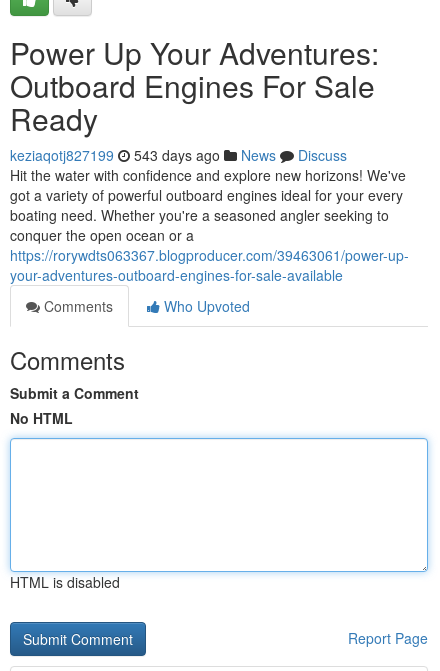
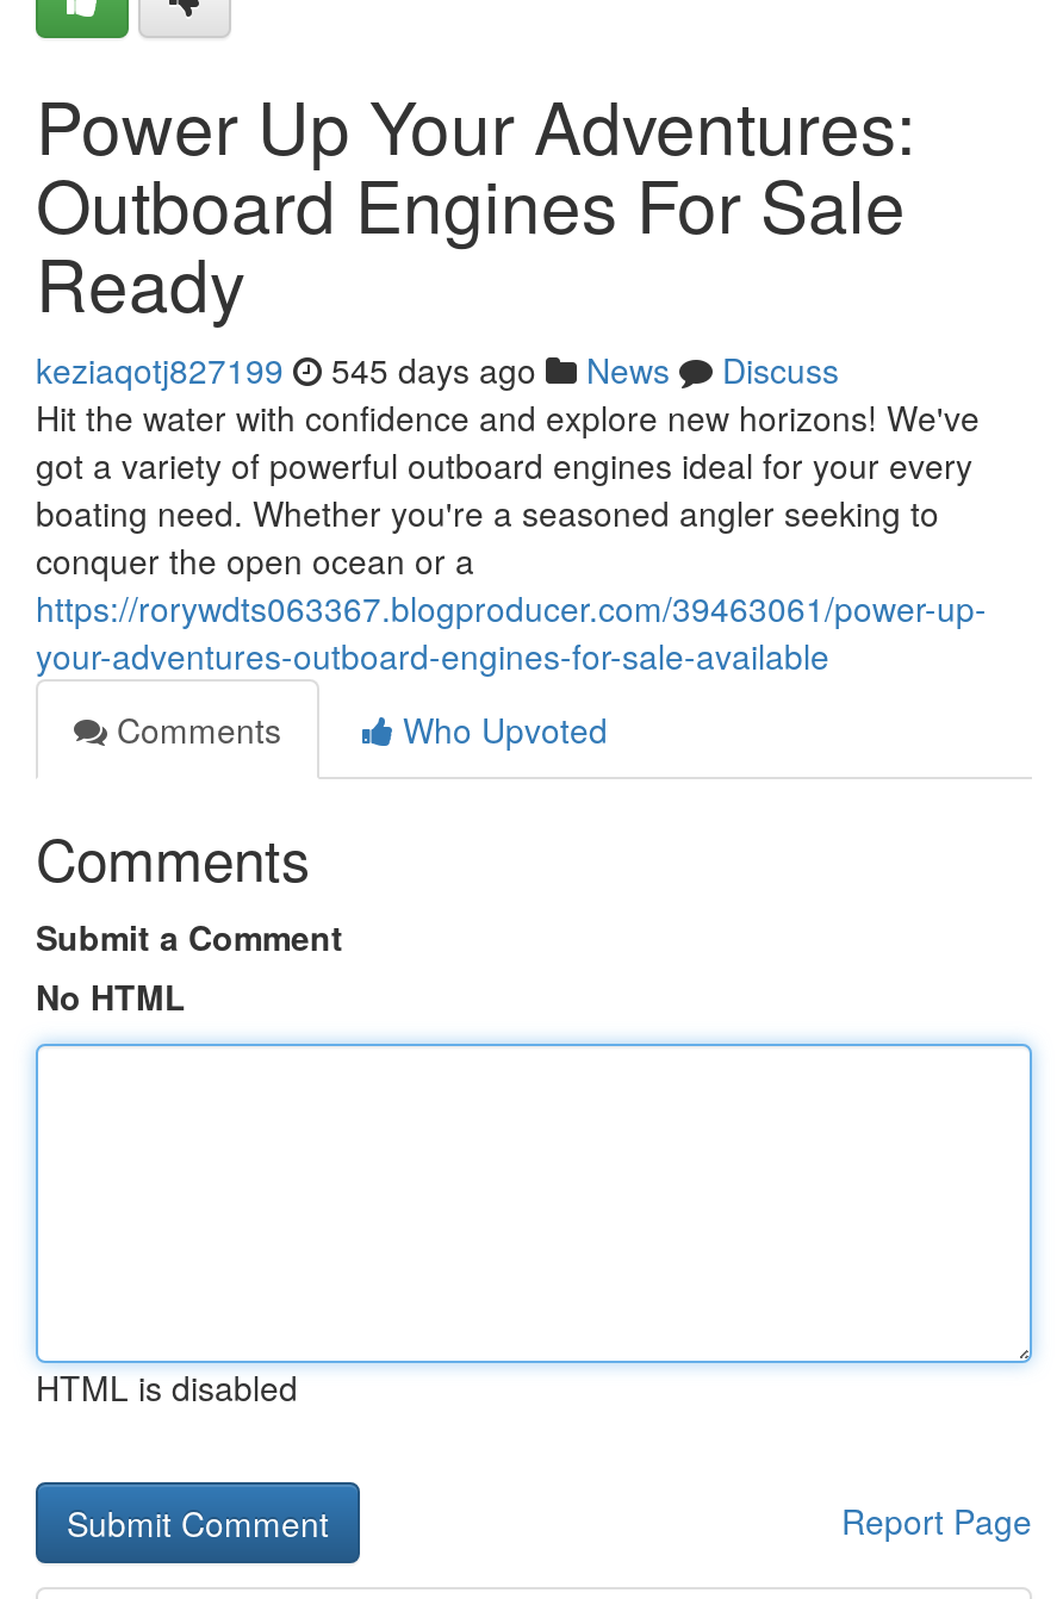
[10,145,347,165] keziaqotj827199 543 days ago News Discuss -> [36,346,839,393] keziaqotj827199 545 days ago News Discuss

